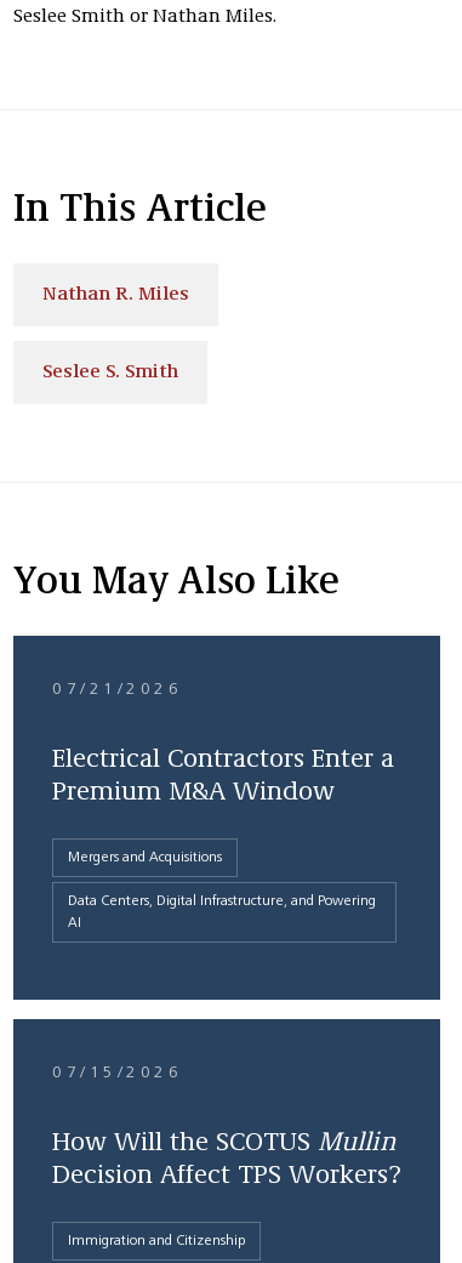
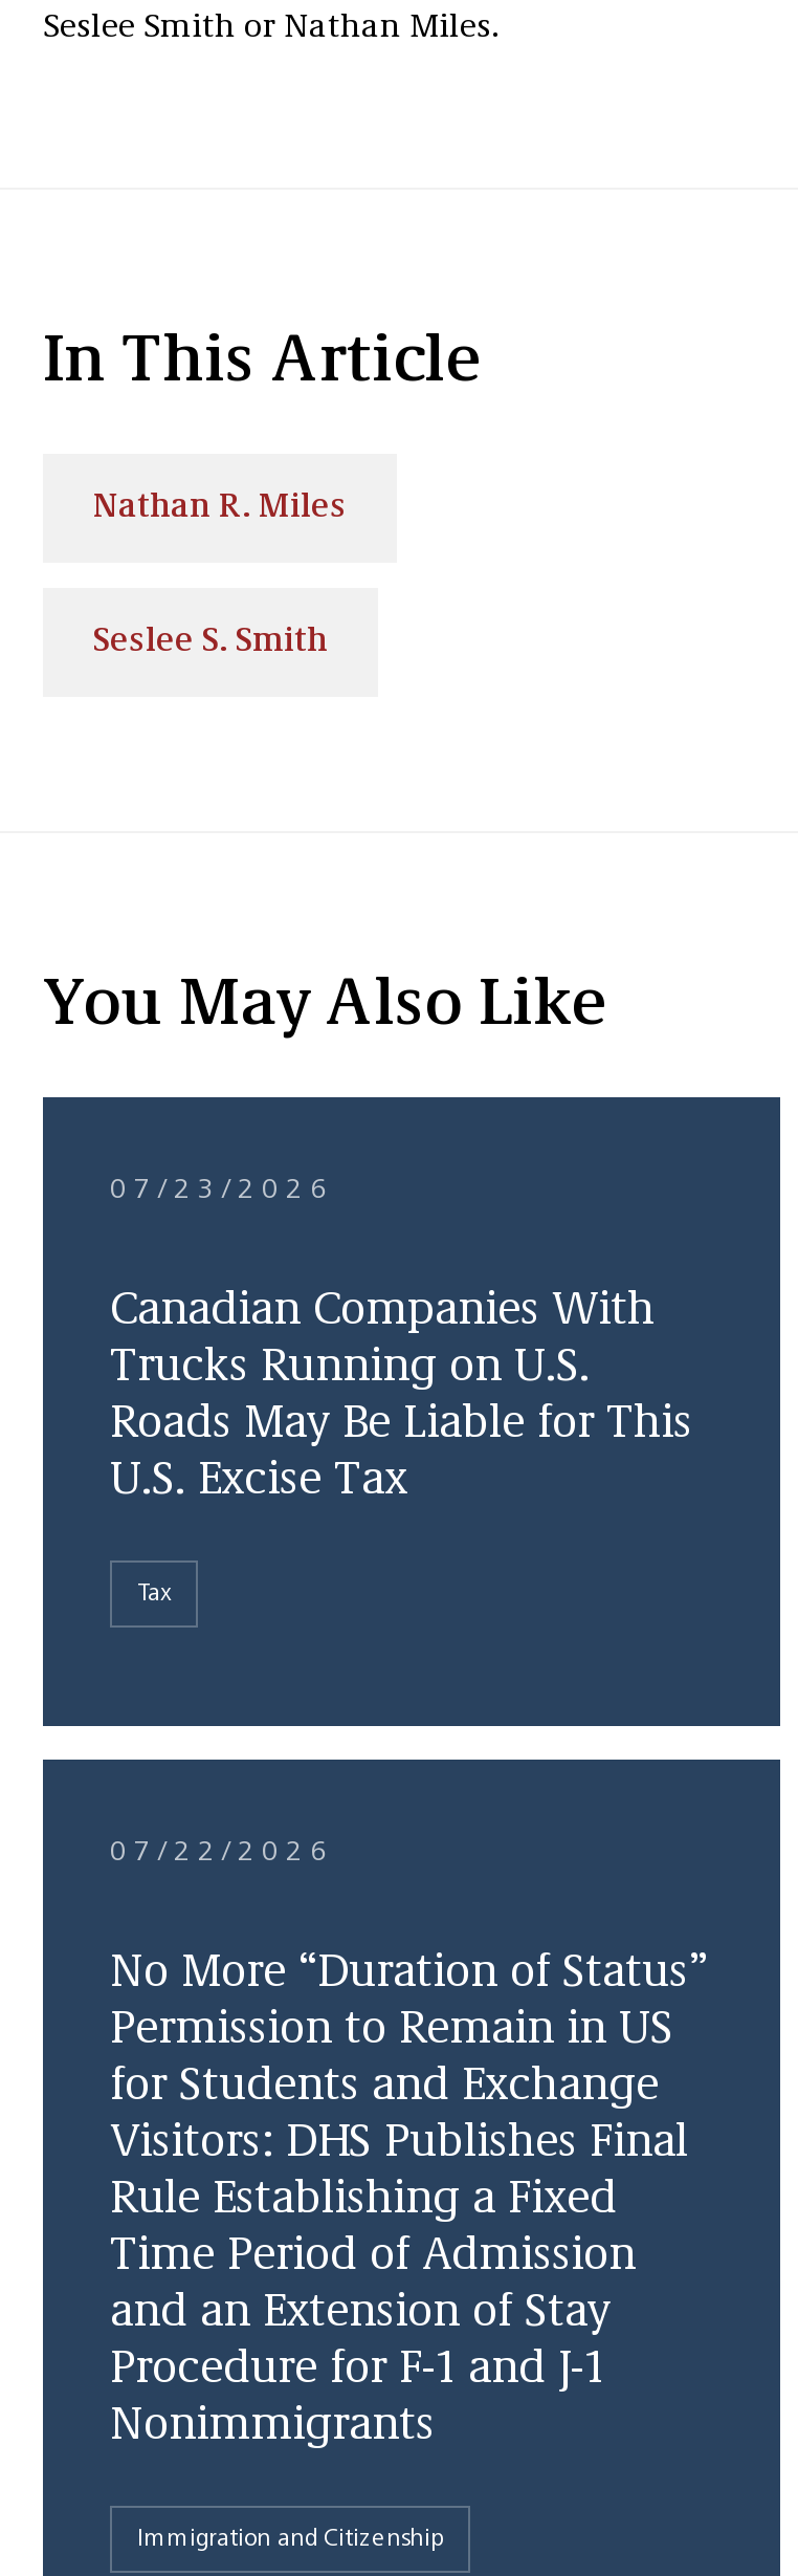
[52,681,394,931] 07/21/2026 | Electrical Contractors Enter a | Premium M&A Window | Mergers and Acquisitions | Data Centers, Digital Infrastructure, and Powering | AI -> [110,1175,692,1607] 07/23/2026 | Canadian Companies With | Trucks Running on U.S. | Roads May Be Liable for This | U.S. Excise Tax | Tax
[52,1064,401,1189] 07/15/2026 | How Will the SCOTUS Mullin | Decision Affect TPS Workers? -> [110,1837,707,2449] 07/22/2026 | No More “Duration of Status” | Permission to Remain in US | for Students and Exchange | Visitors: DHS Publishes Final | Rule Establishing a Fixed | Time Period of Admission | and an Extension of Stay | Procedure for F-1 and J-1 | Nonimmigrants

